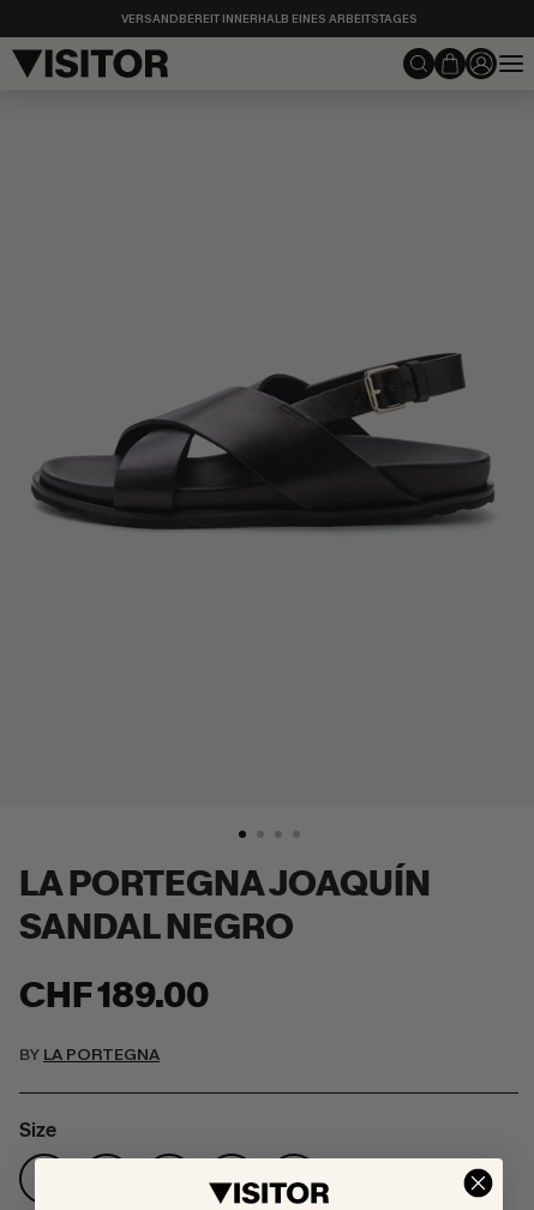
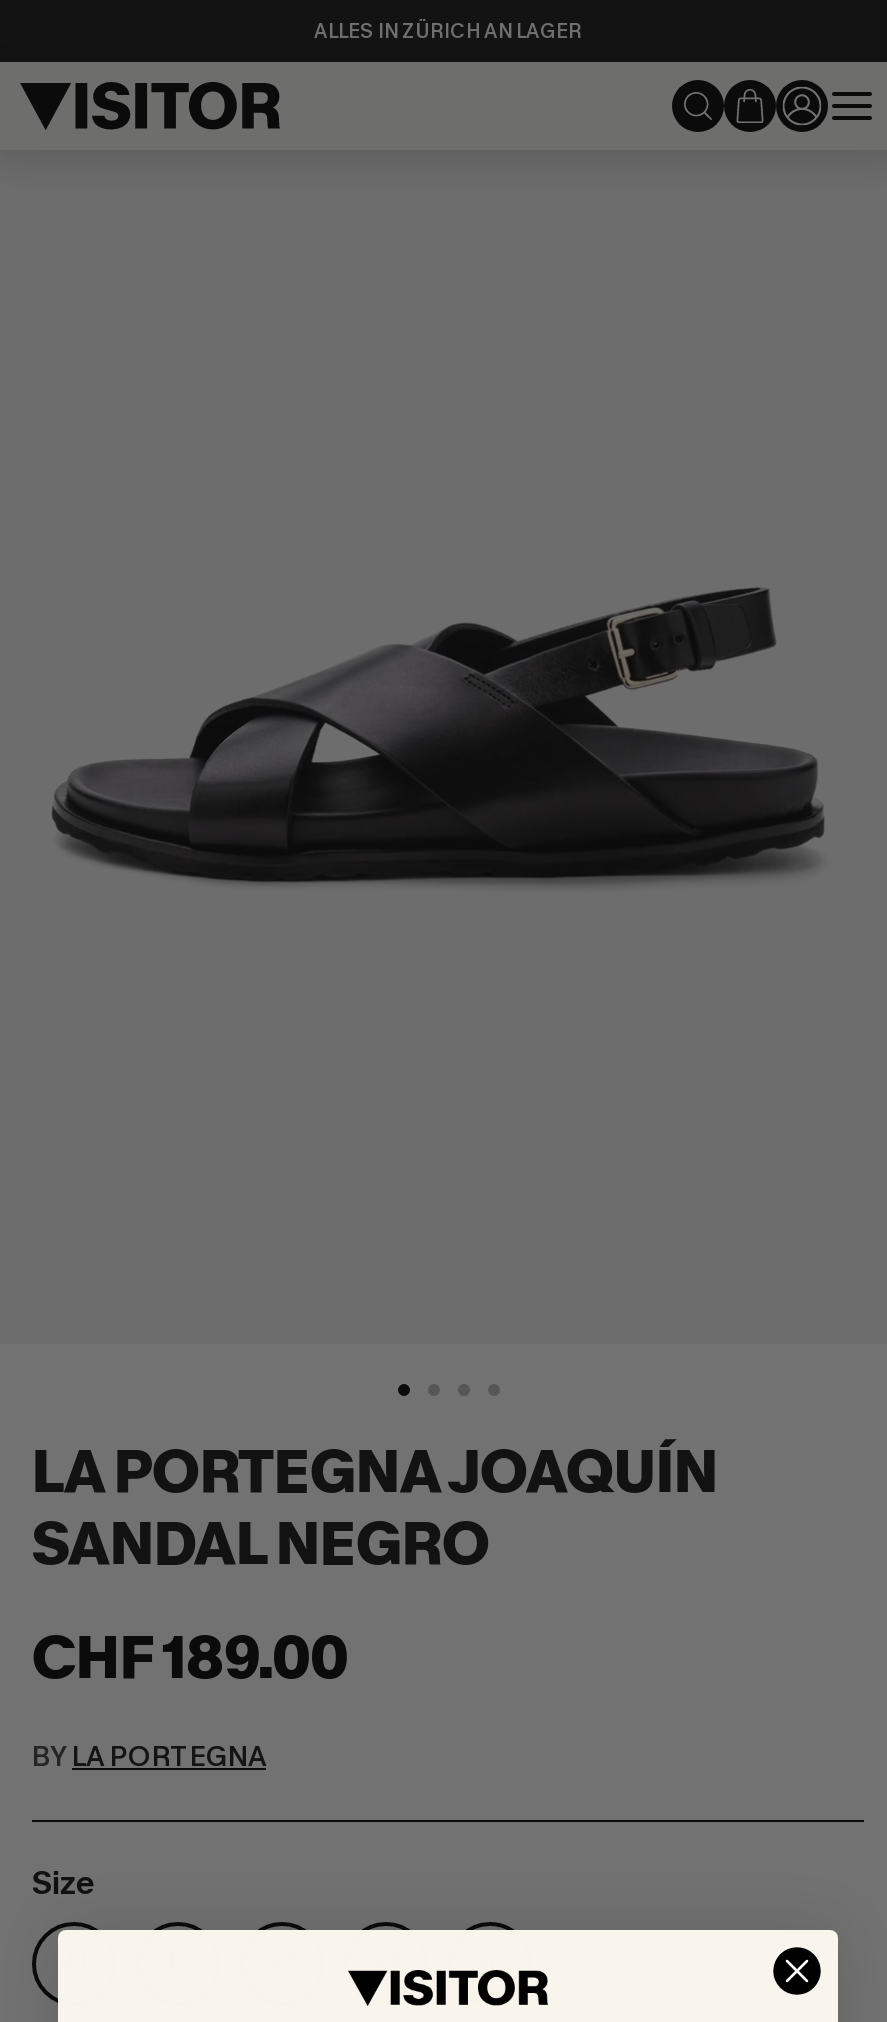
[121,11,417,26] VERSANDBEREIT INNERHALB EINES ARBEITSTAGES -> [314,18,582,44] ALLES IN ZÜRICH AN LAGER

